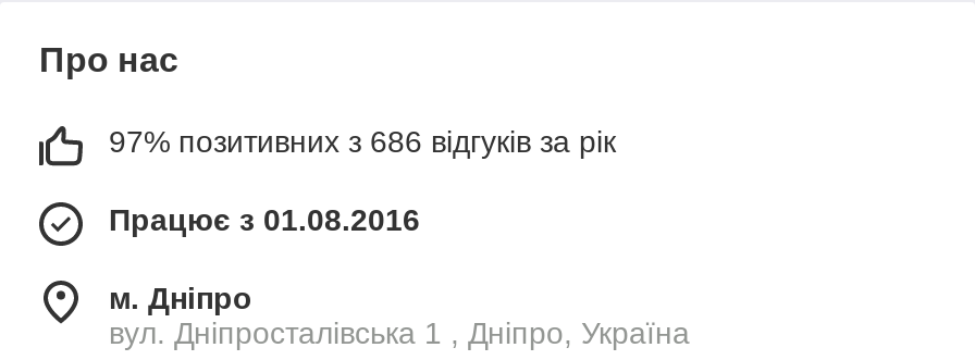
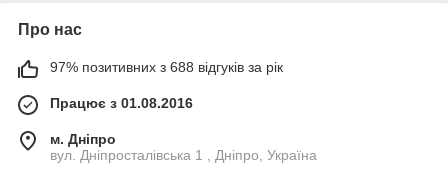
[109,125,616,160] 97% позитивних з 686 відгуків за рік -> [50,59,283,75] 97% позитивних з 688 відгуків за рік

